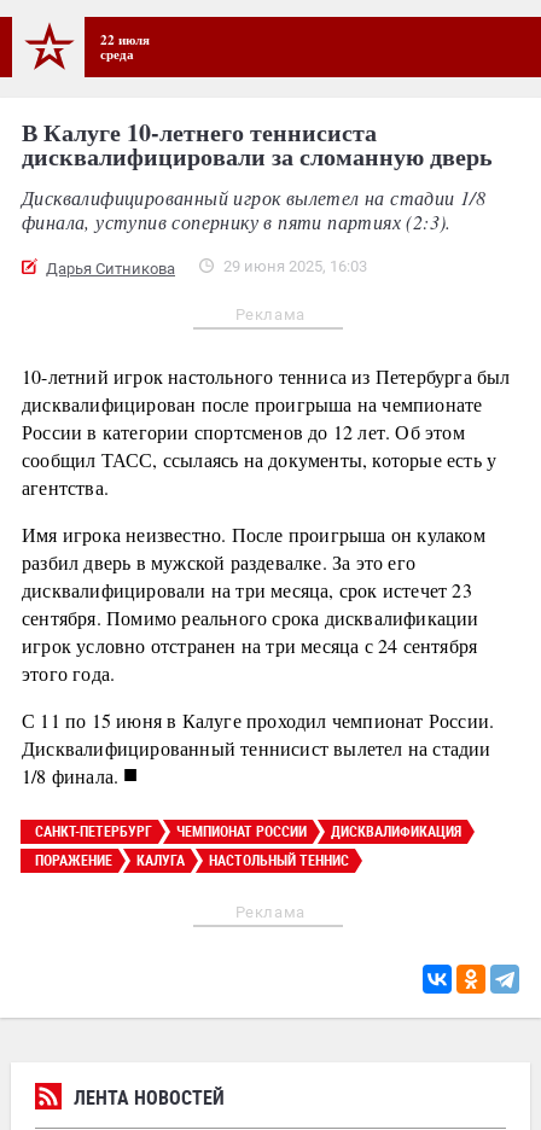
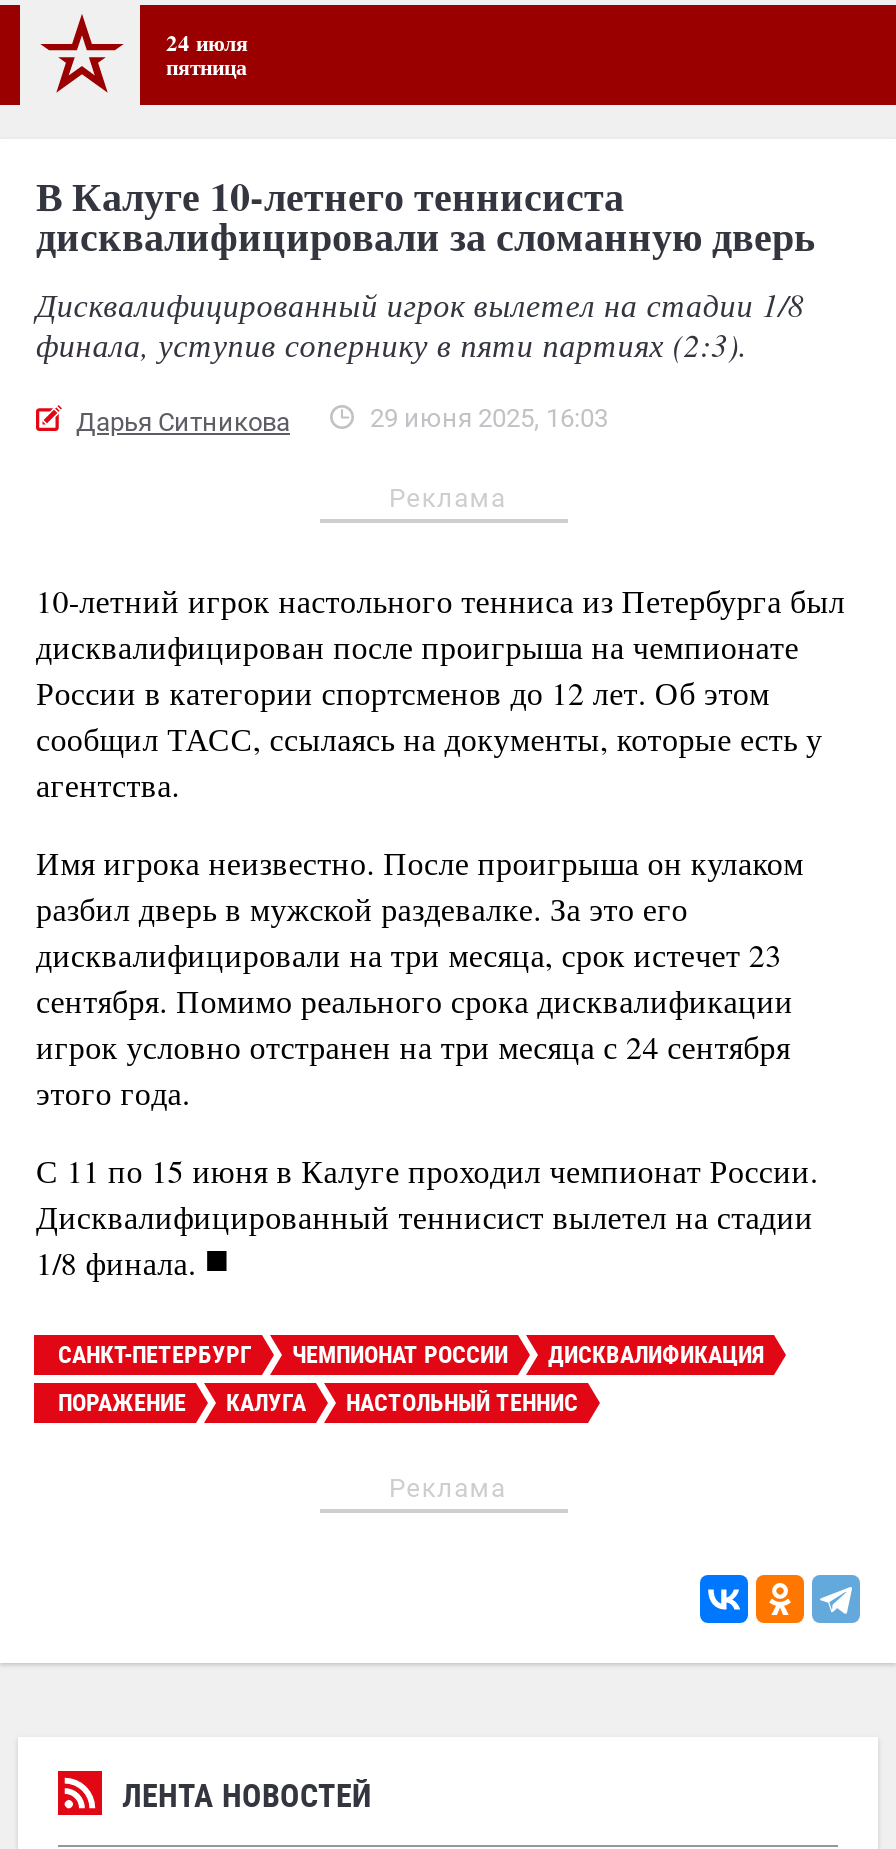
[100,29,150,64] 22 июля | среда -> [166,25,248,83] 24 июля | пятница

